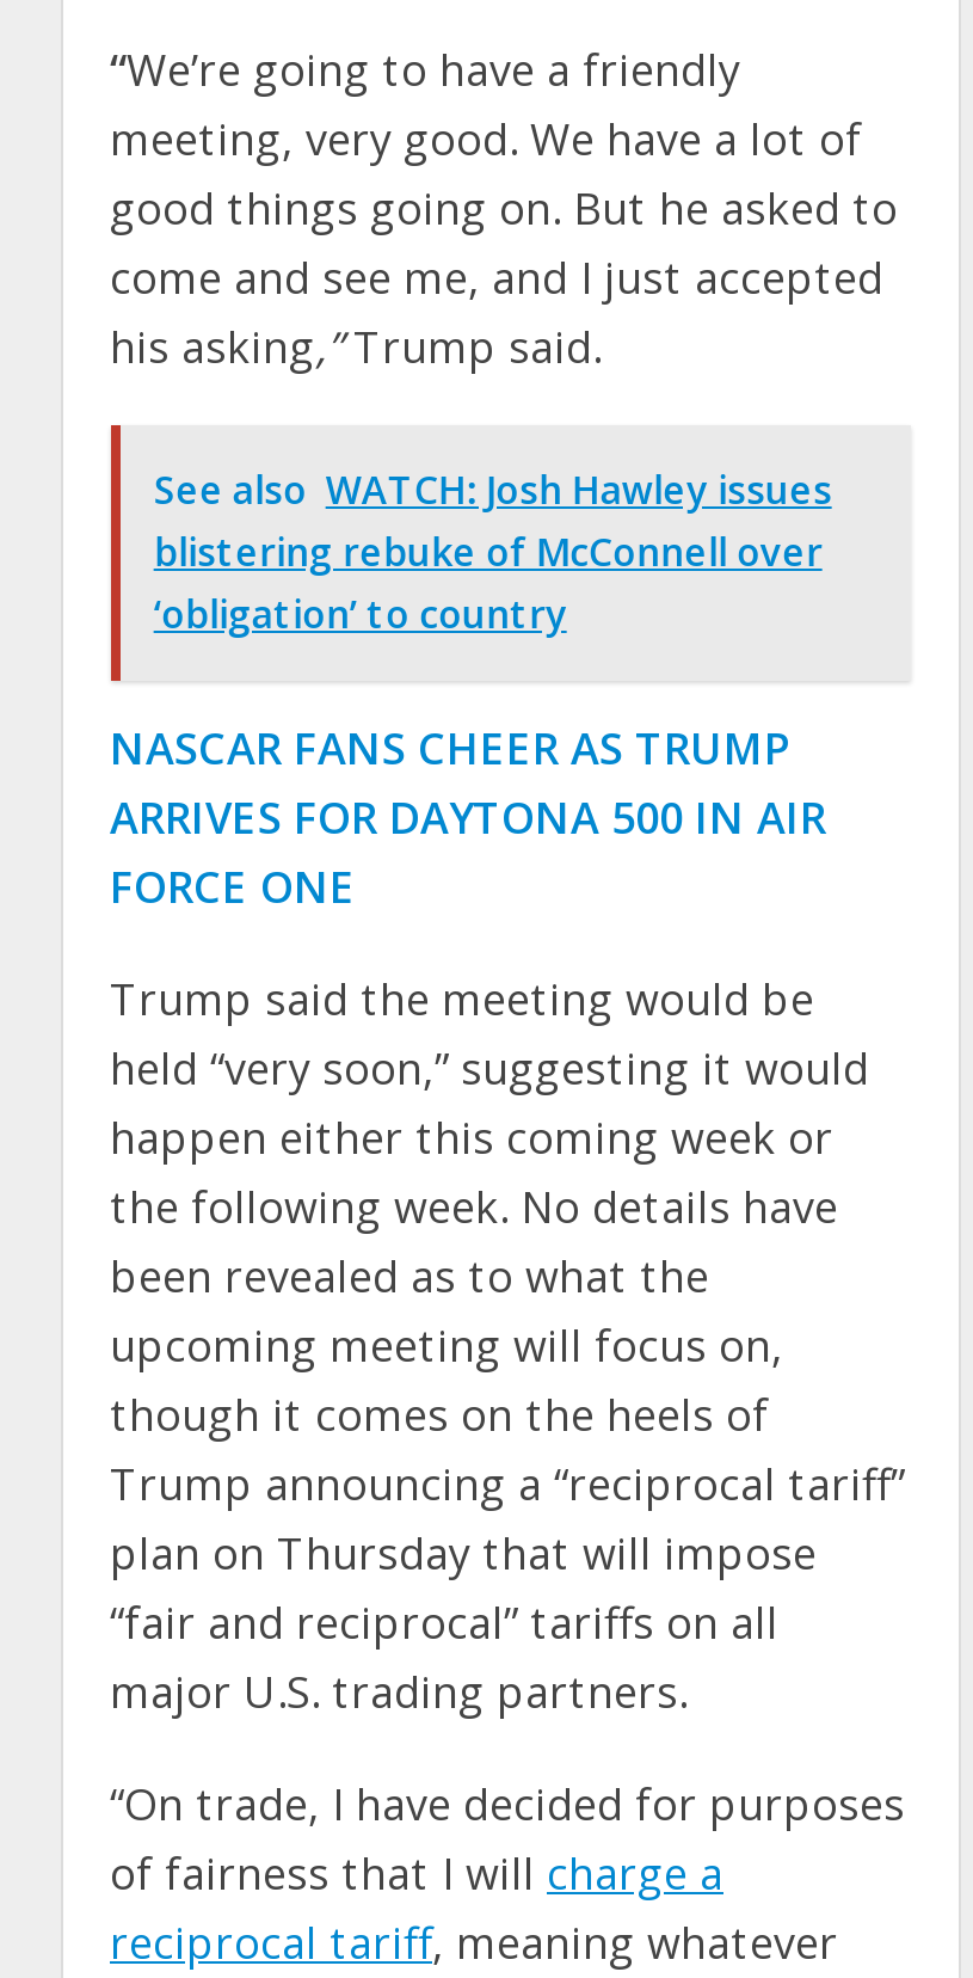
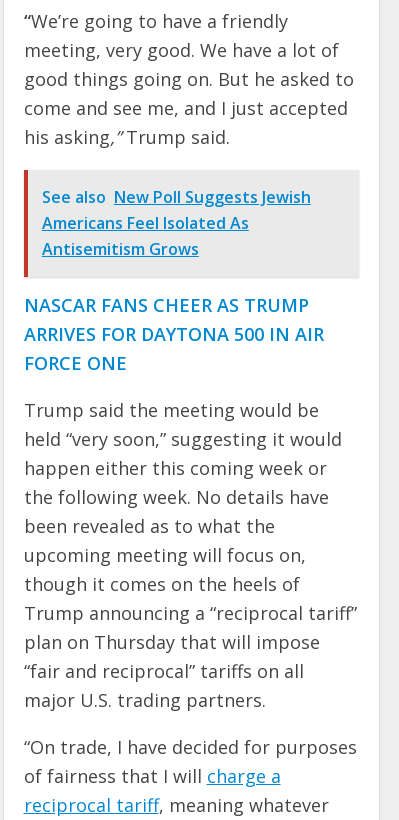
[154,464,832,641] See also WATCH: Josh Hawley issues | blistering rebuke of McConnell over | ‘obligation’ to country -> [42,186,311,260] See also New Poll Suggests Jewish | Americans Feel Isolated As | Antisemitism Grows

